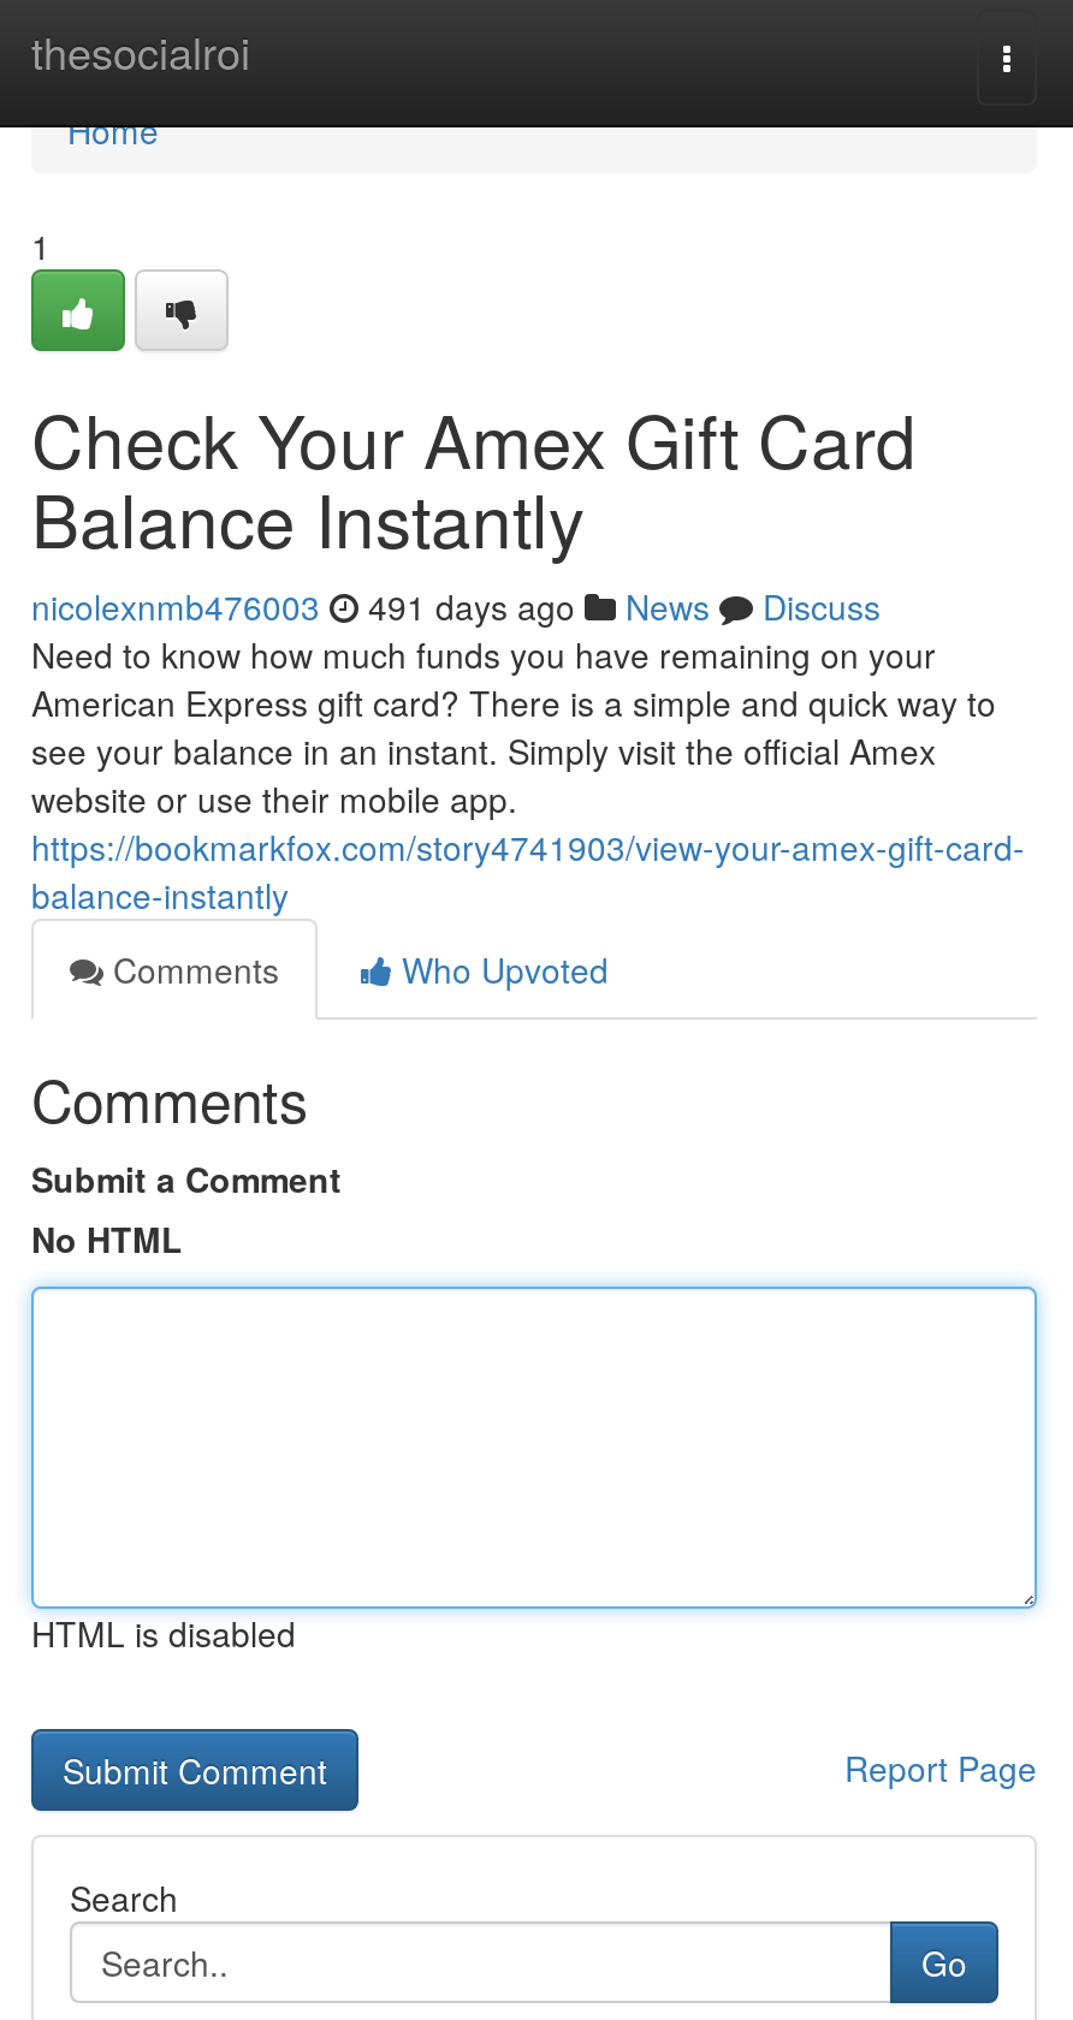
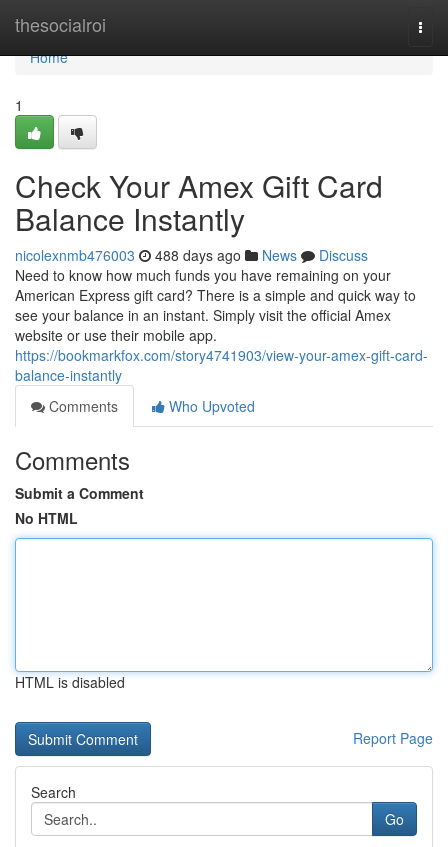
[31,582,881,630] nicolexnmb476003 491 days ago News Discuss -> [15,245,368,265] nicolexnmb476003 488 days ago News Discuss

